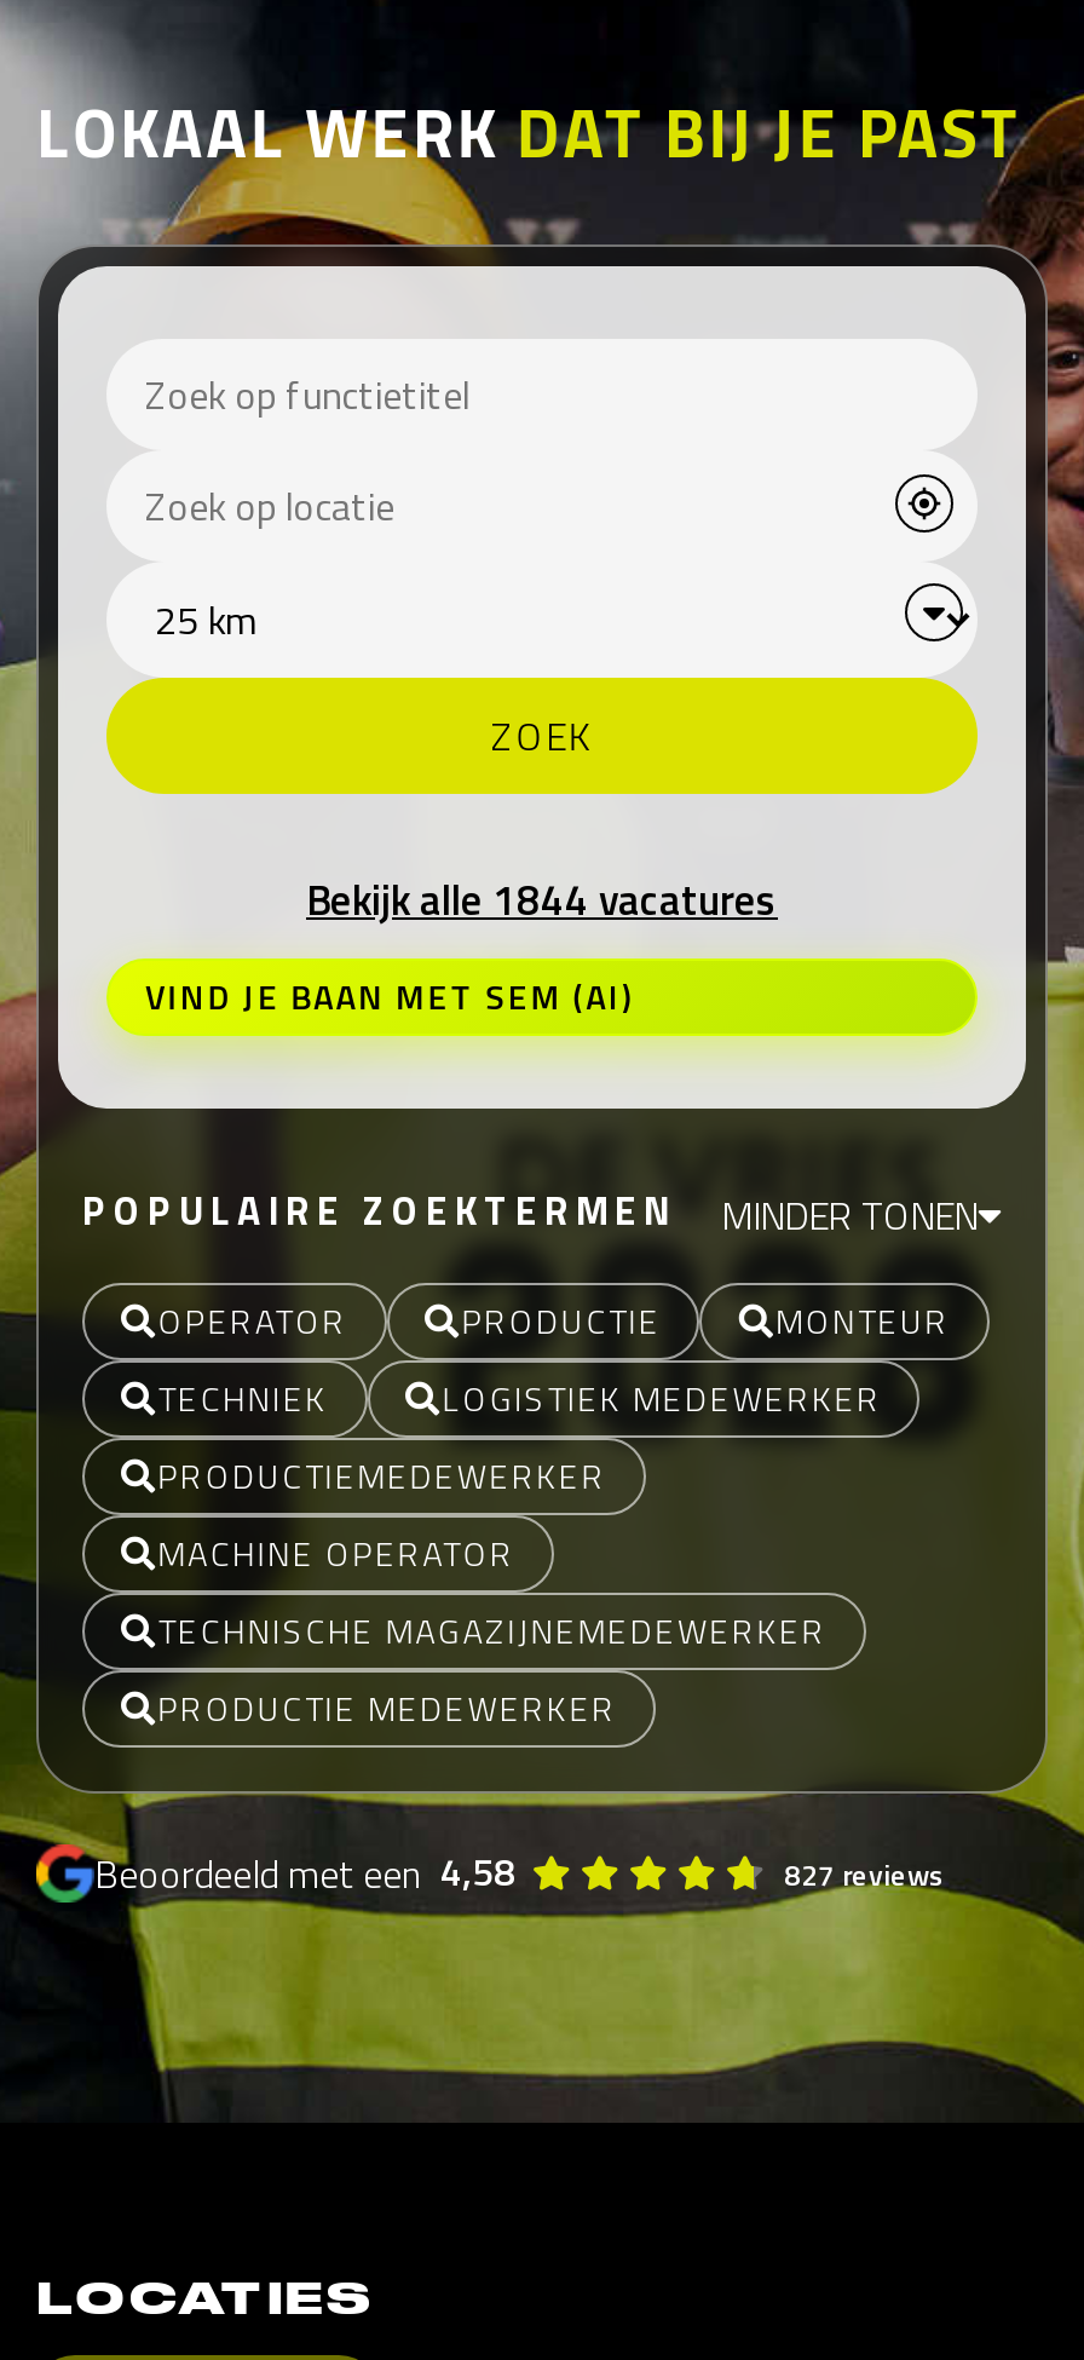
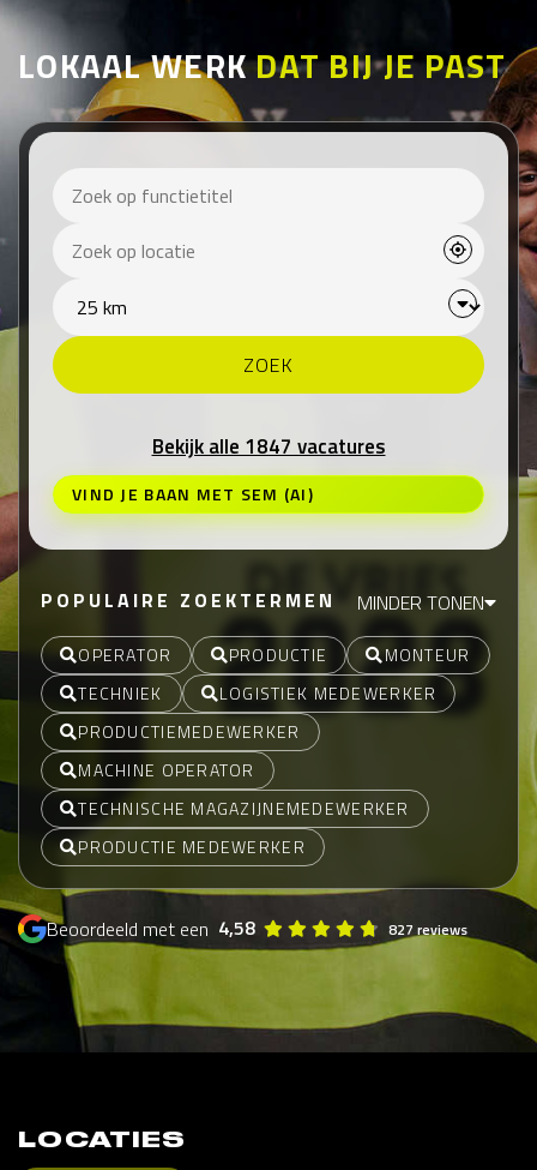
[306,869,778,932] Bekijk alle 1844 vacatures -> [152,431,385,462] Bekijk alle 1847 vacatures

